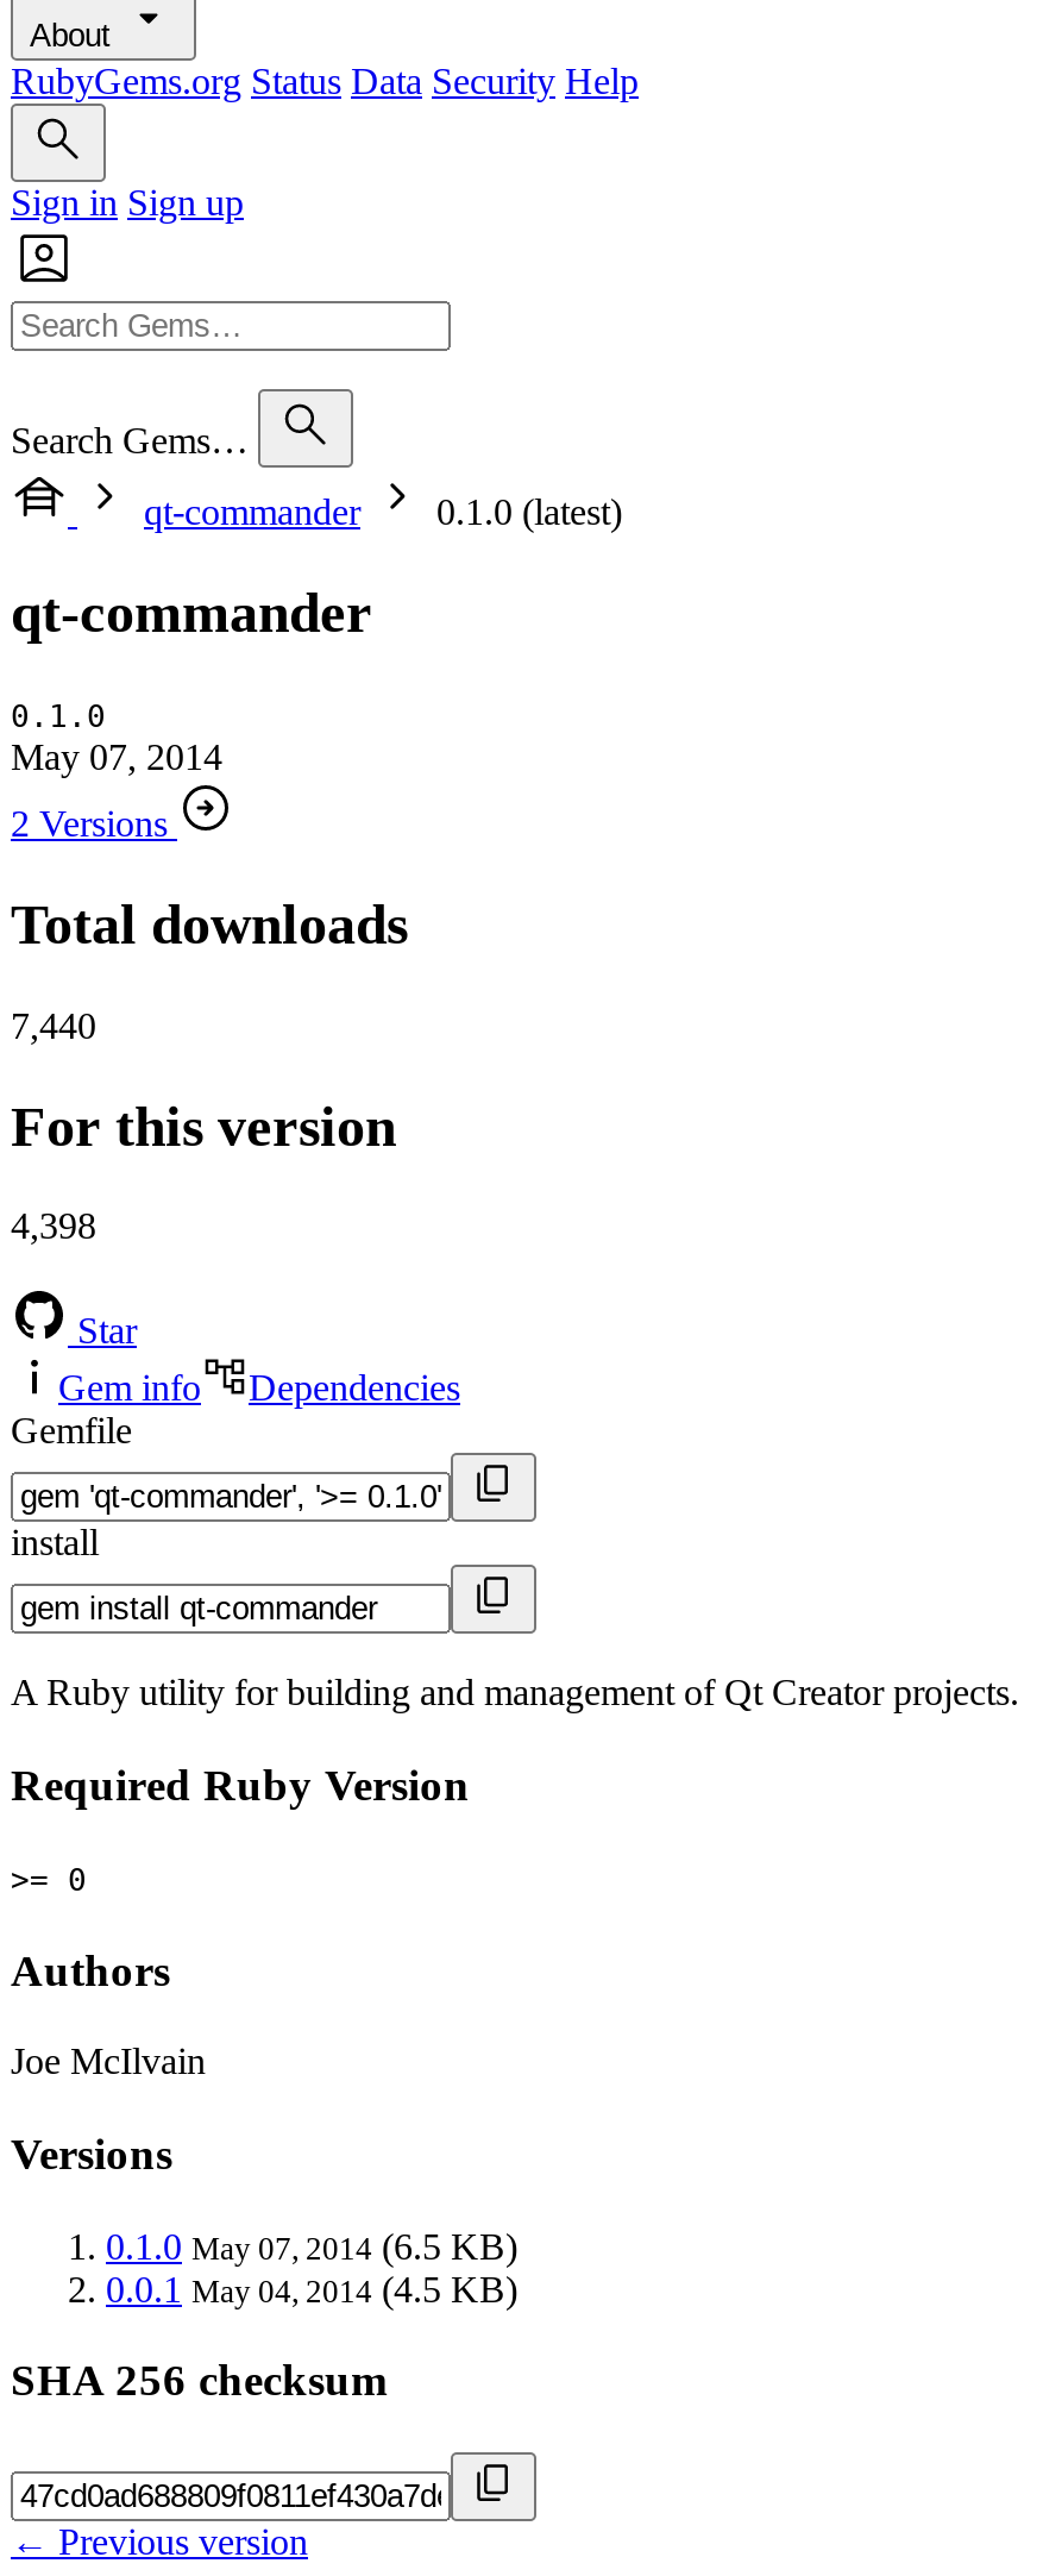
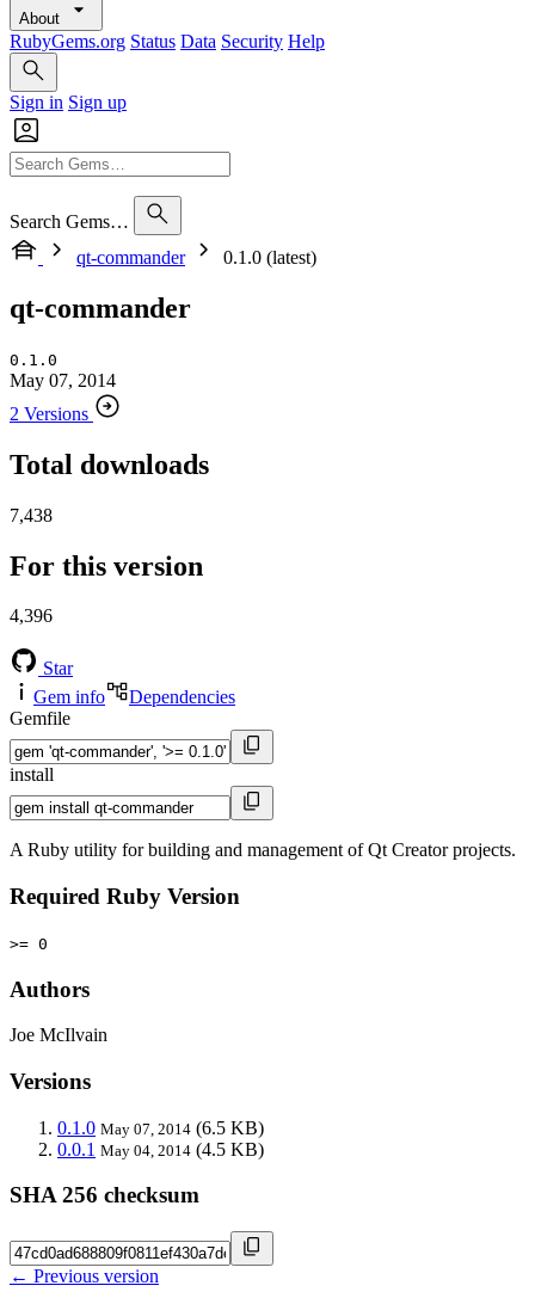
[11,1004,96,1045] 7,440 -> [10,505,53,525] 7,438
[11,1206,96,1247] 4,398 -> [10,606,53,626] 4,396

